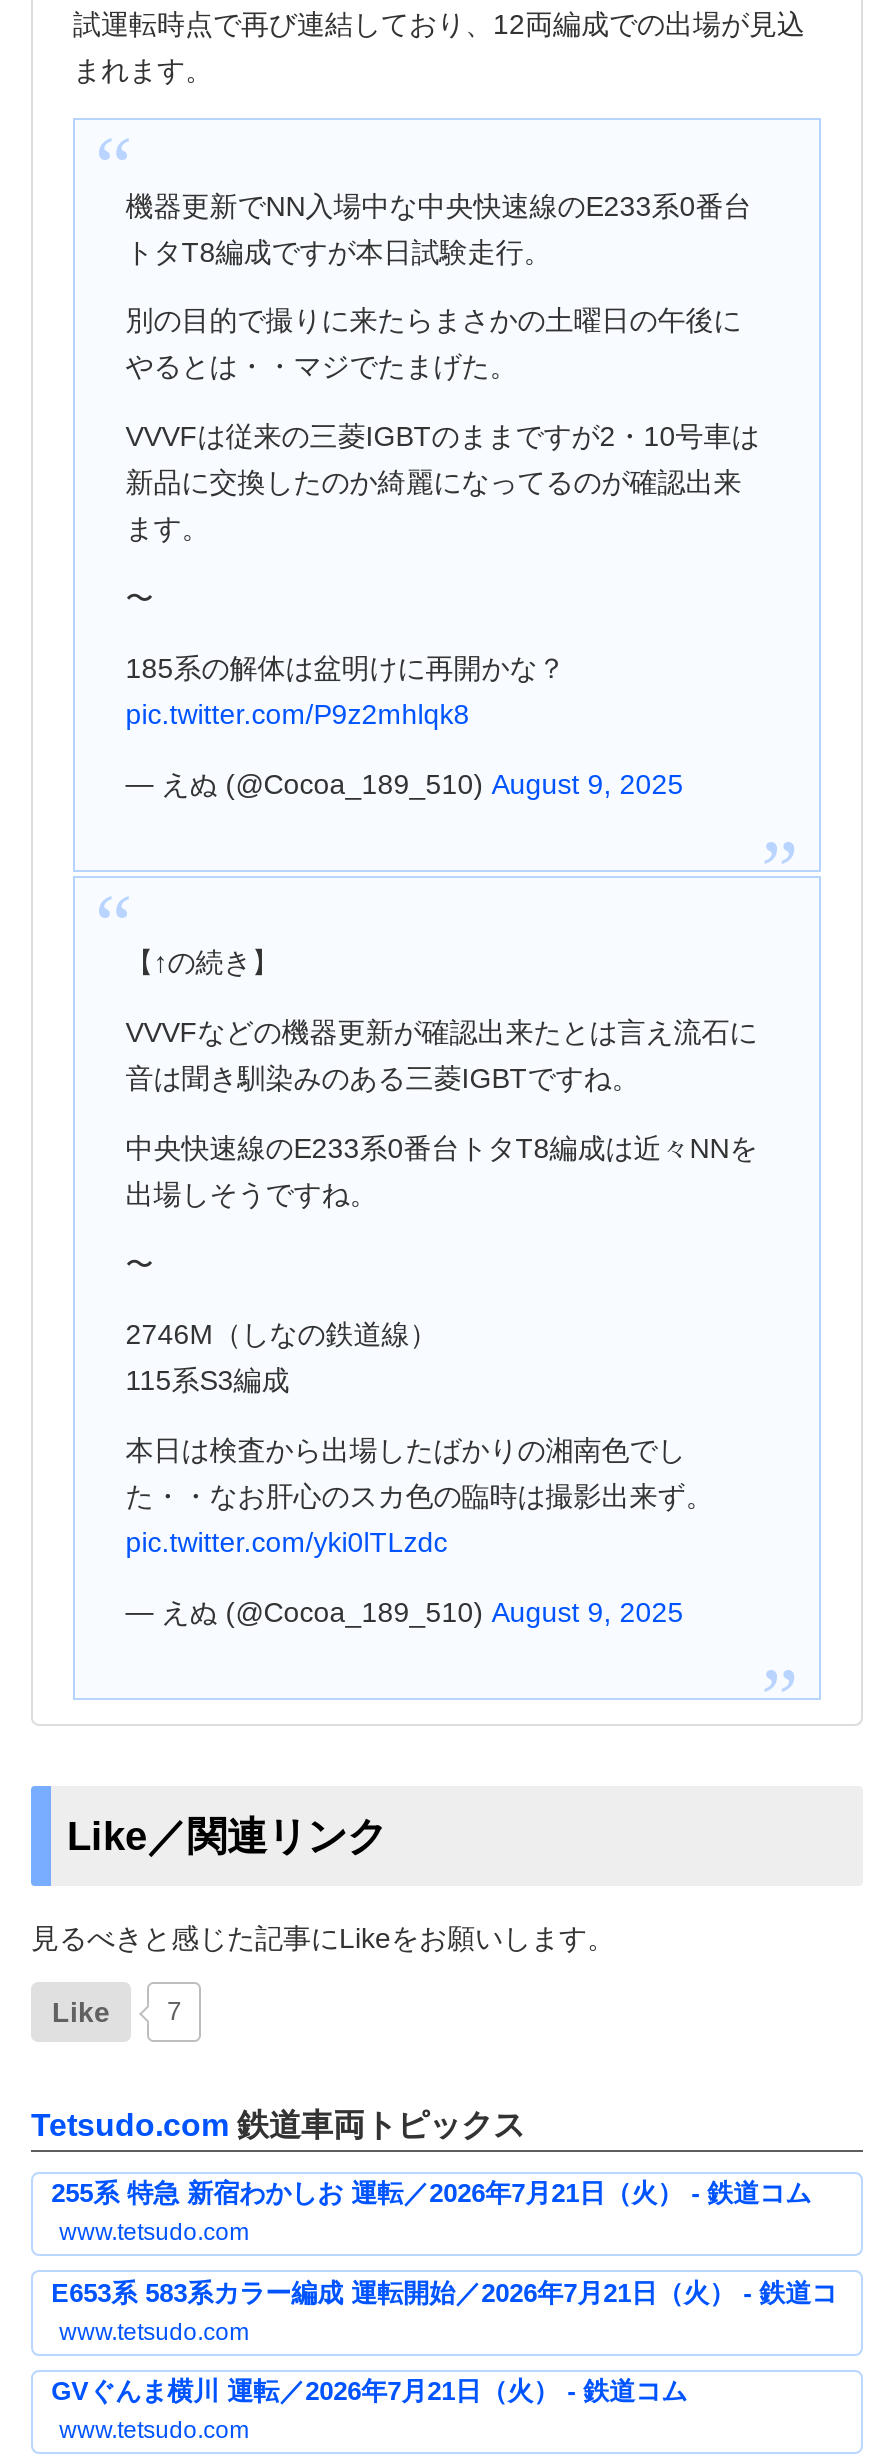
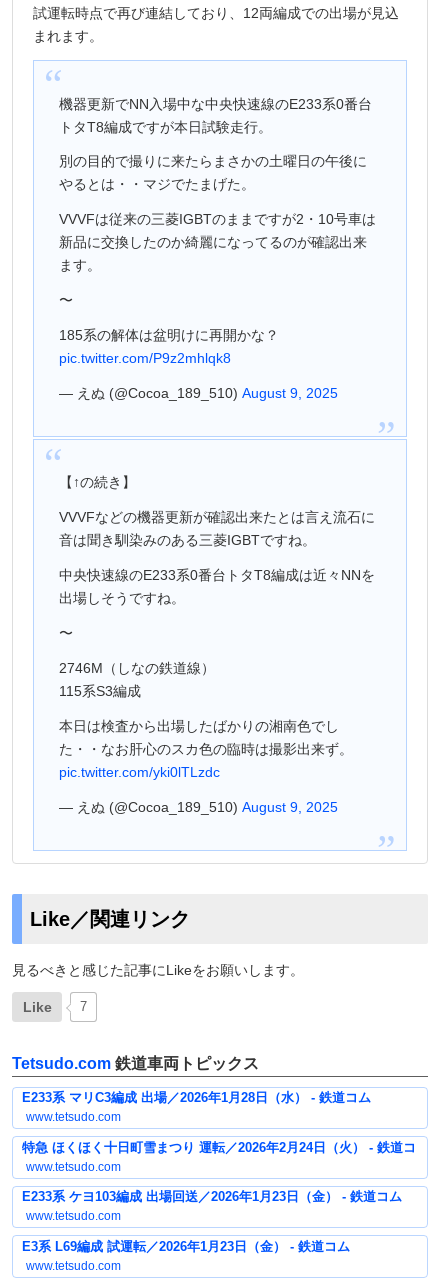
[51,2178,811,2208] 255系 特急 新宿わかしお 運転／2026年7月21日（火） - 鉄道コム -> [22,1090,371,1105] E233系 マリC3編成 出場／2026年1月28日（水） - 鉄道コム
[51,2277,837,2307] E653系 583系カラー編成 運転開始／2026年7月21日（火） - 鉄道コ -> [22,1139,416,1154] 特急 ほくほく十日町雪まつり 運転／2026年2月24日（火） - 鉄道コ
[51,2376,687,2406] GVぐんま横川 運転／2026年7月21日（火） - 鉄道コム -> [22,1189,402,1253] E233系 ケヨ103編成 出場回送／2026年1月23日（金） - 鉄道コム | www.tetsudo.com | E3系 L69編成 試運転／2026年1月23日（金） - 鉄道コム

